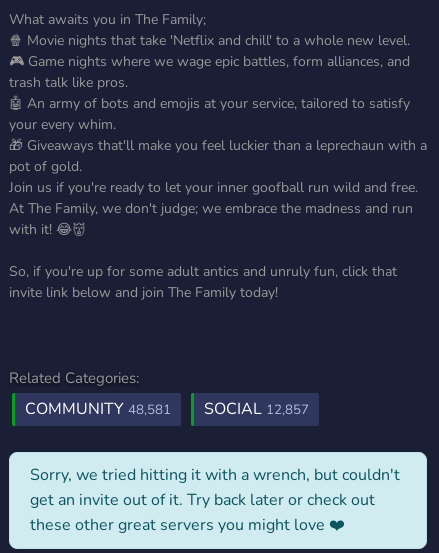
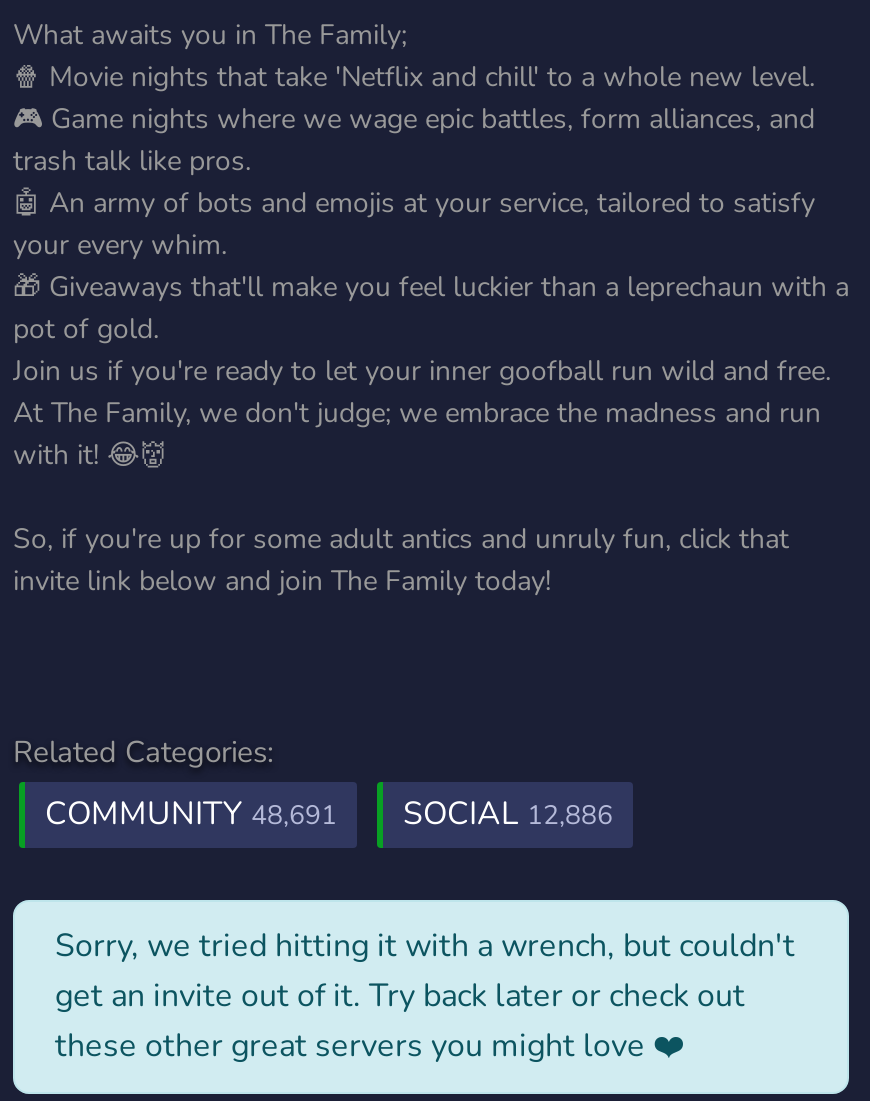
[25,398,171,420] COMMUNITY 48,581 -> [45,792,337,836] COMMUNITY 48,691
[204,398,309,420] SOCIAL 12,857 -> [403,792,613,836] SOCIAL 12,886

